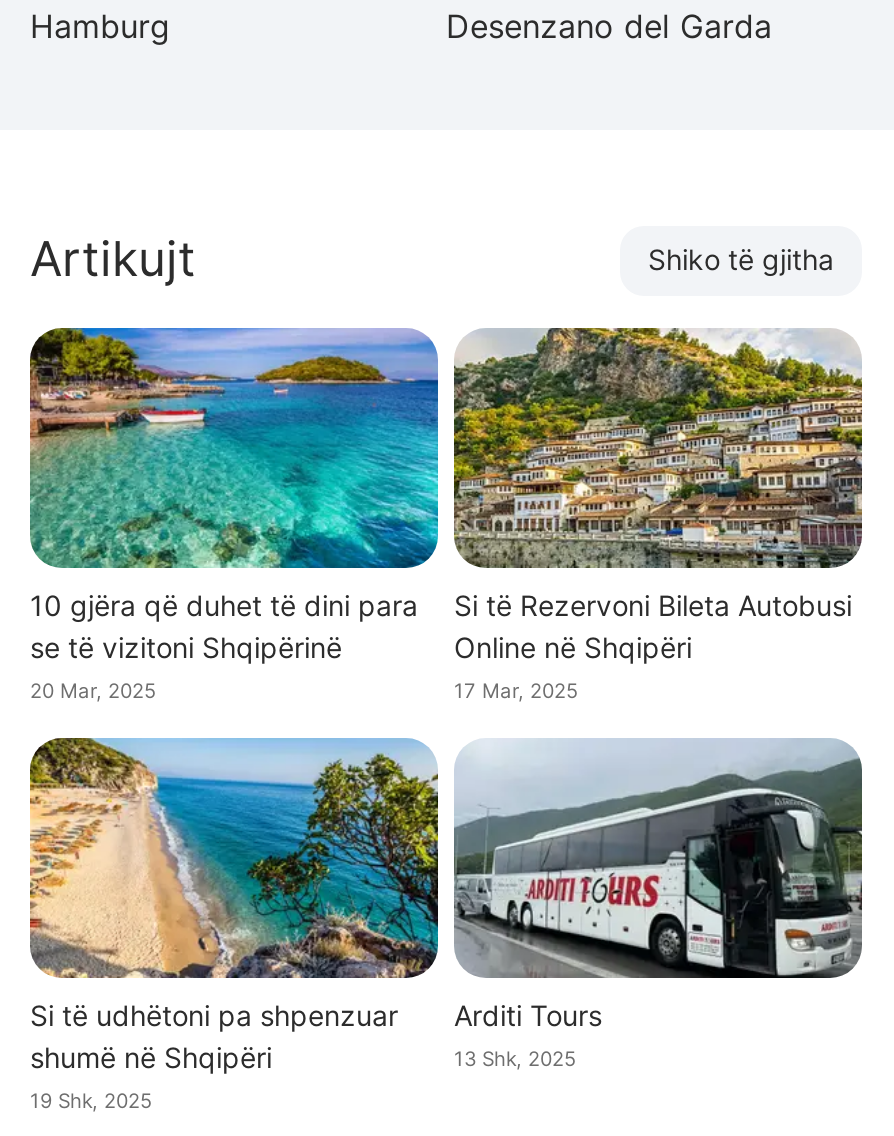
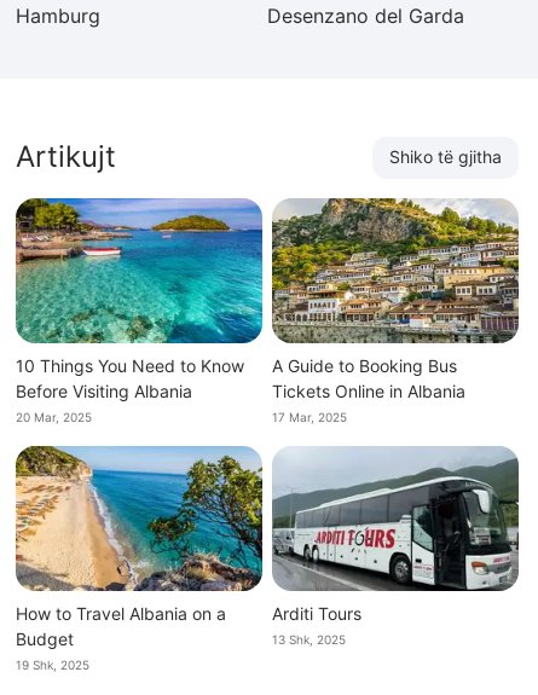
[30,588,418,664] 10 gjëra që duhet të dini para | se të vizitoni Shqipërinë -> [16,355,244,401] 10 Things You Need to Know | Before Visiting Albania
[454,588,852,664] Si të Rezervoni Bileta Autobusi | Online në Shqipëri -> [272,355,465,401] A Guide to Booking Bus | Tickets Online in Albania
[30,998,398,1074] Si të udhëtoni pa shpenzuar | shumë në Shqipëri -> [16,603,226,649] How to Travel Albania on a | Budget

